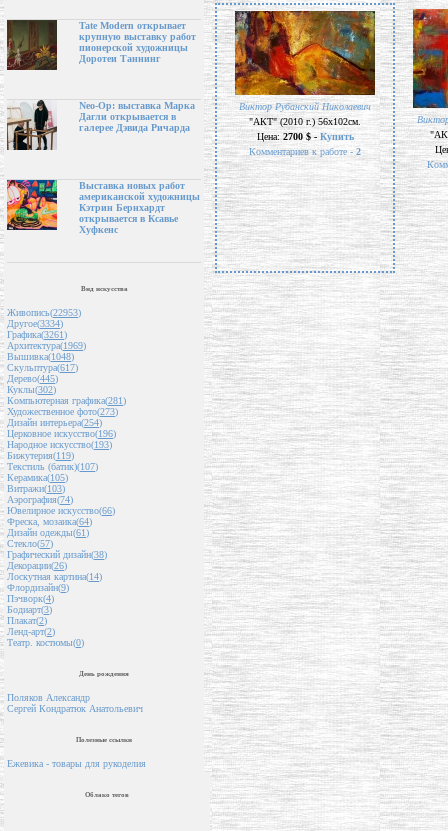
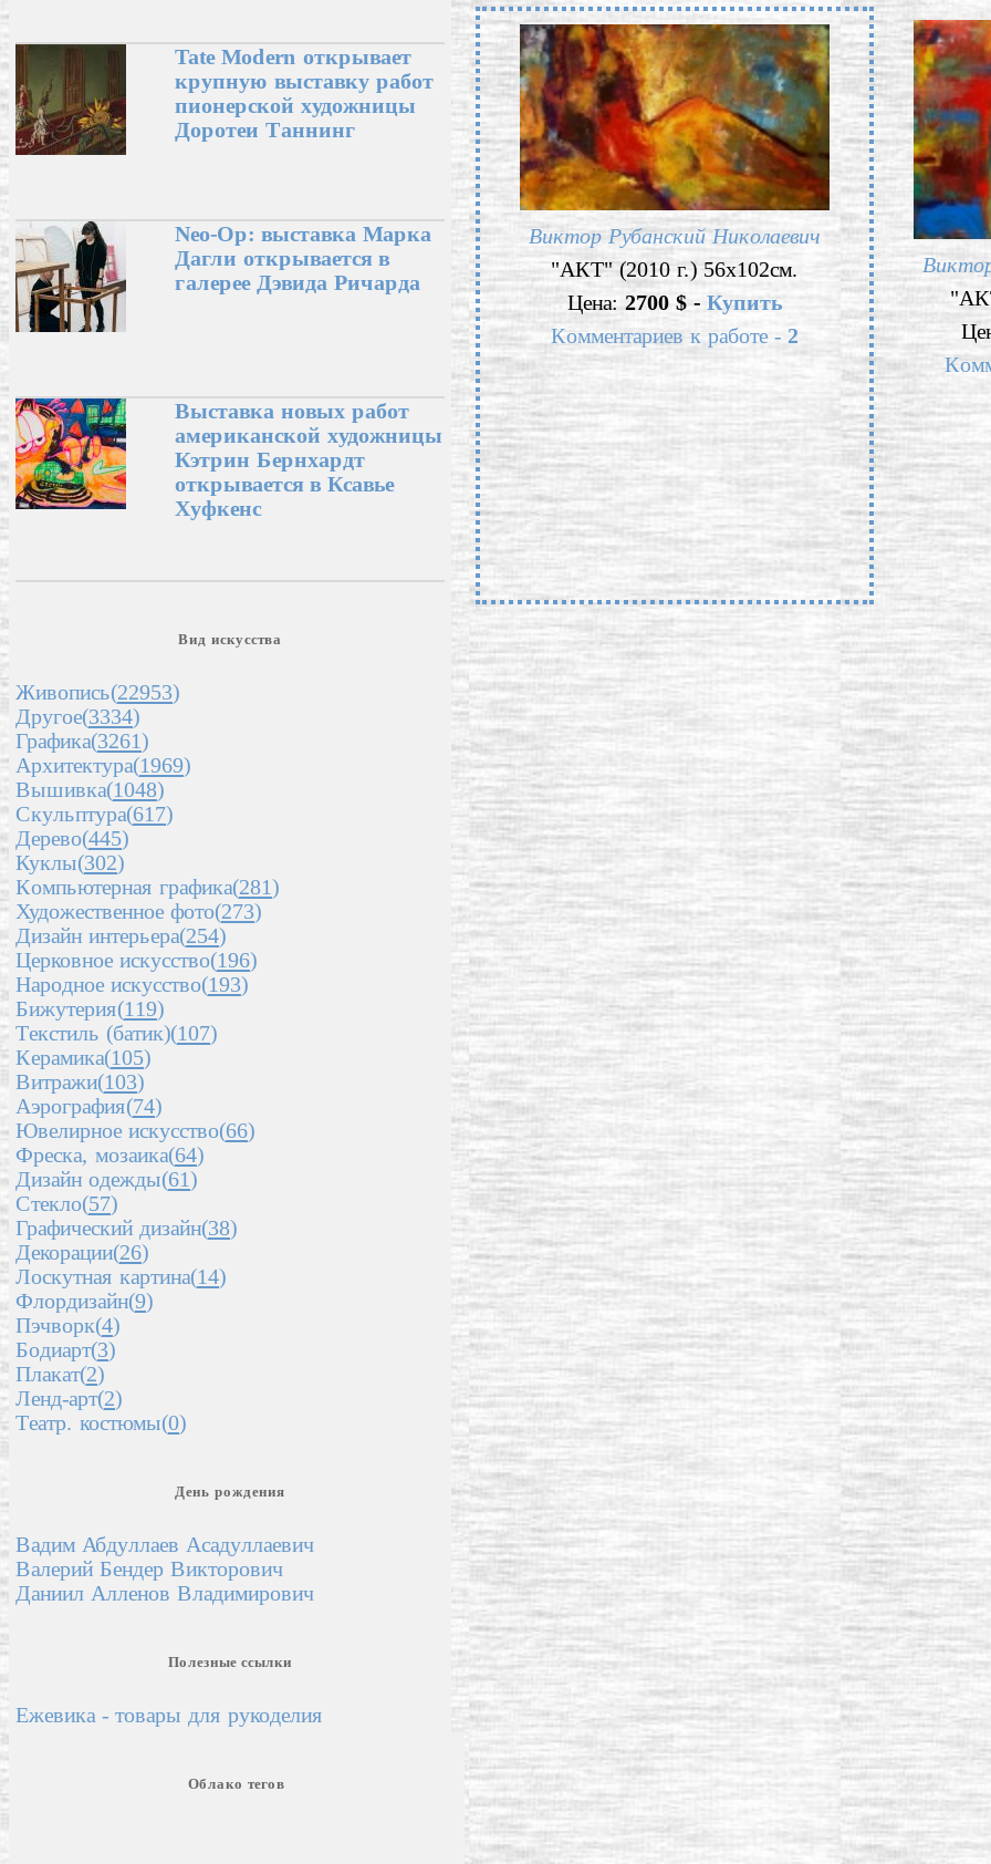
[7,692,143,714] Поляков Александр | Сергей Кондратюк Анатольевич -> [15,1533,314,1606] Вадим Абдуллаев Асадуллаевич | Валерий Бендер Викторович | Даниил Алленов Владимирович

